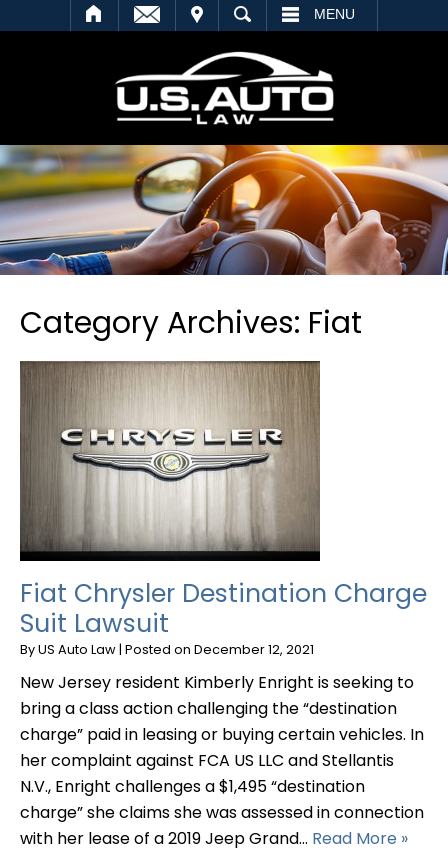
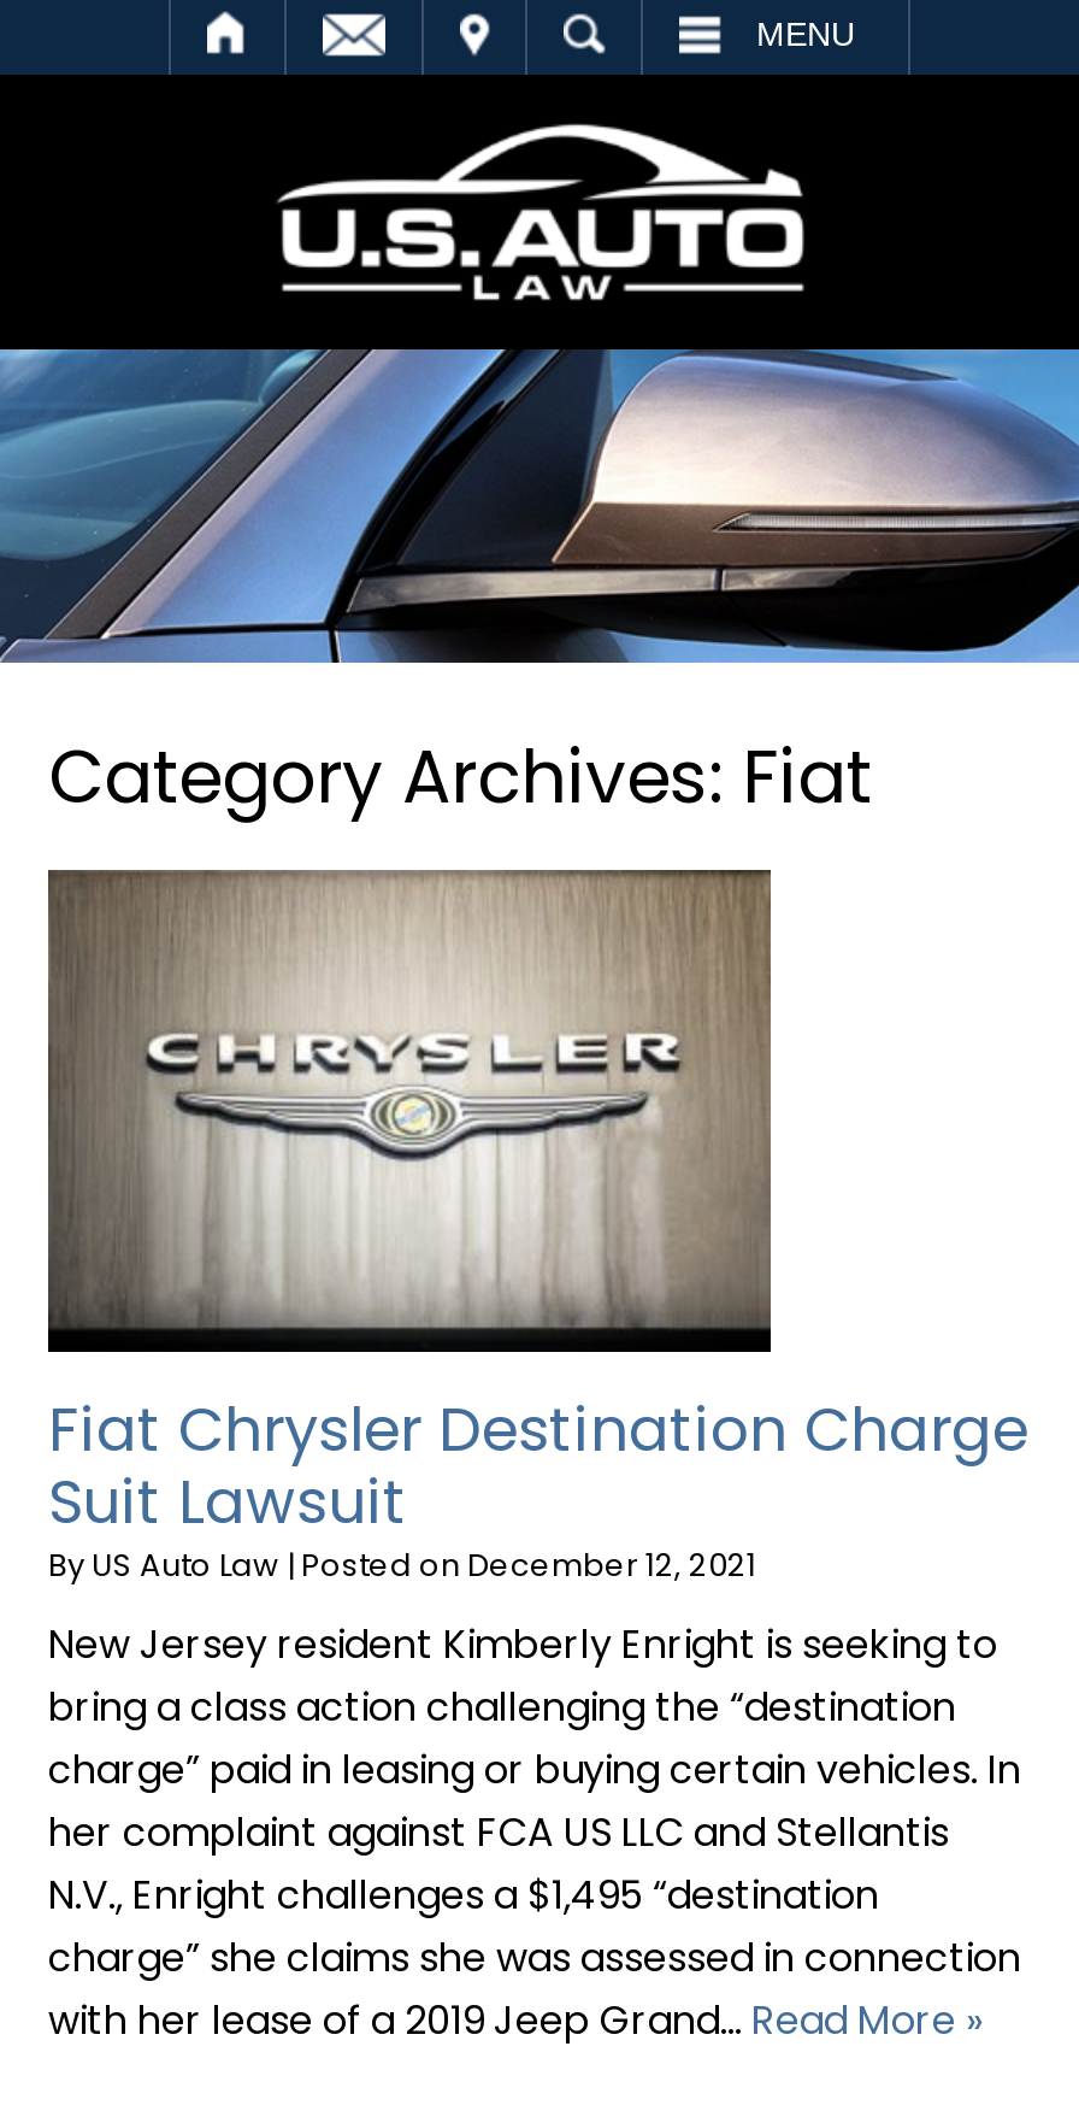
[3,144,445,276] [image] -> [7,347,1072,665] [image]

